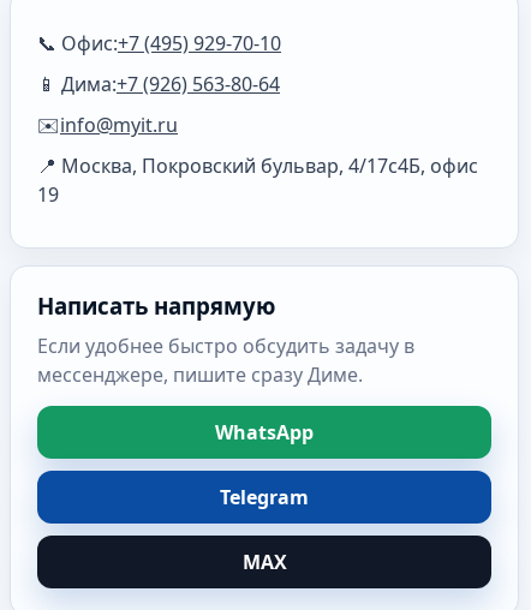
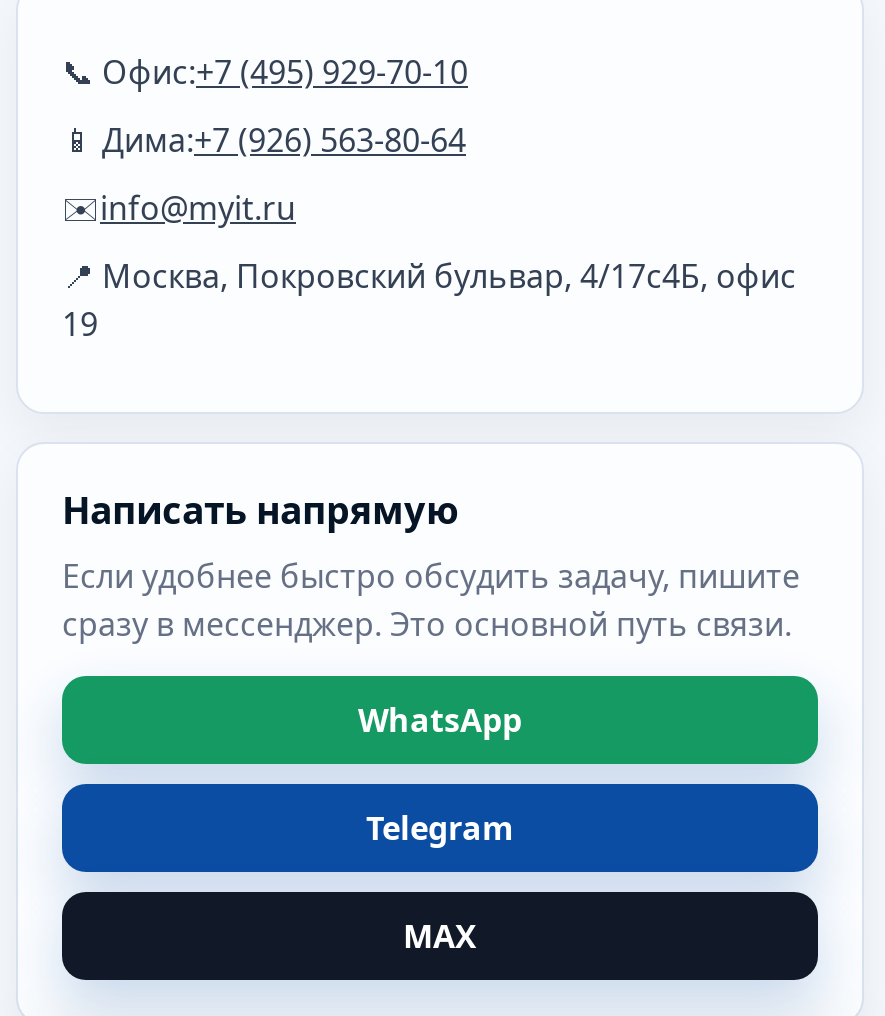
[37,333,414,388] Если удобнее быстро обсудить задачу в | мессенджере, пишите сразу Диме. -> [62,554,800,646] Если удобнее быстро обсудить задачу, пишите | сразу в мессенджер. Это основной путь связи.

